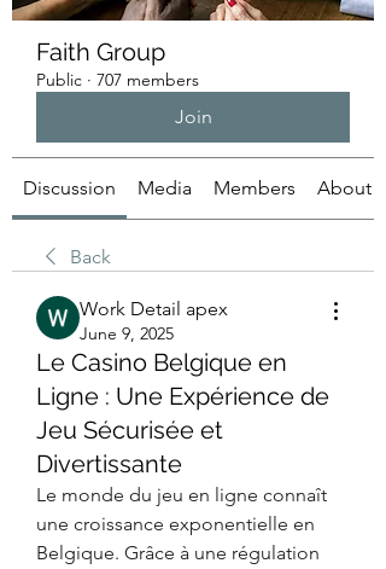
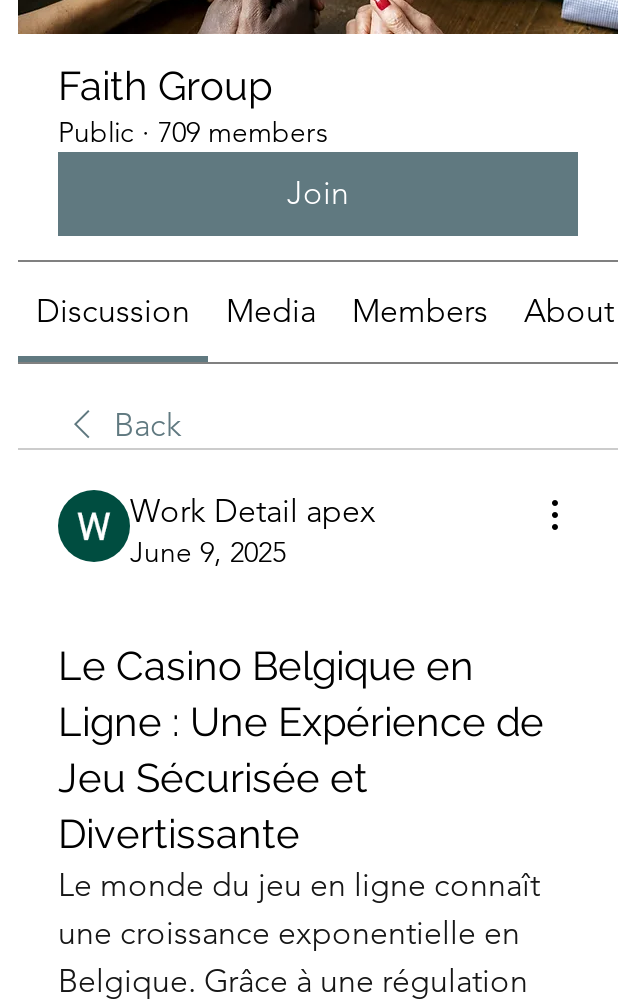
[36,69,199,91] Public · 707 members -> [58,114,328,150] Public · 709 members

